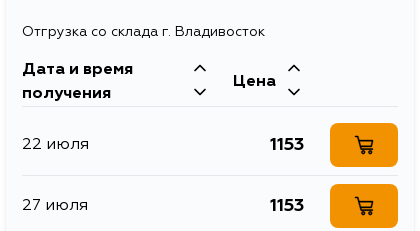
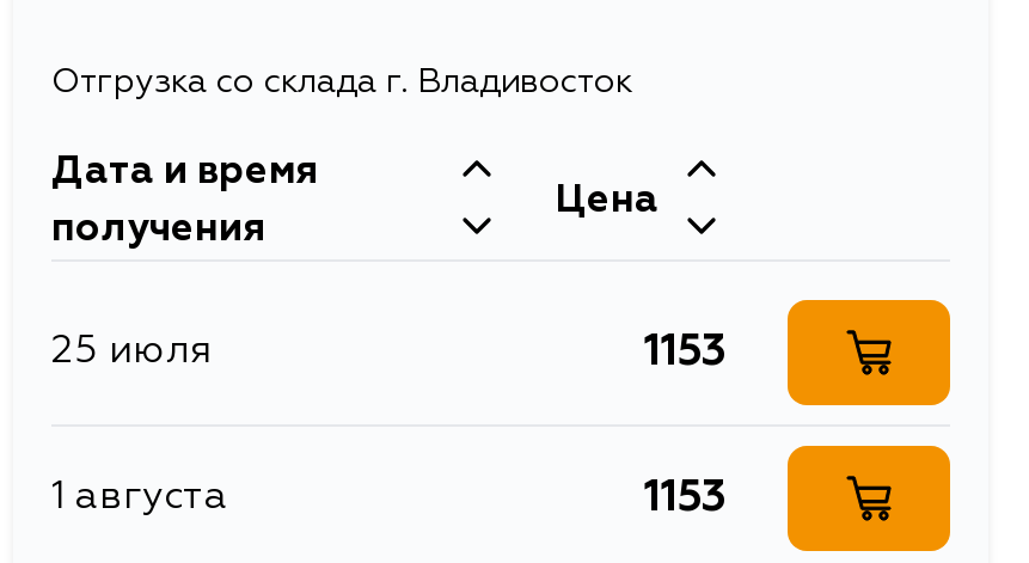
[22,137,89,153] 22 июля -> [51,333,212,371] 25 июля
[22,198,88,214] 27 июля -> [51,478,228,517] 1 августа

